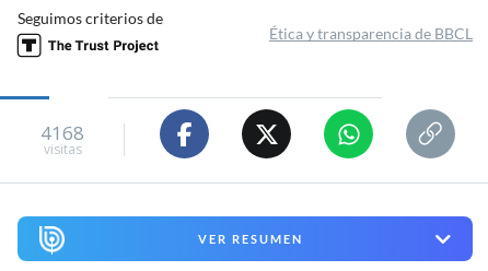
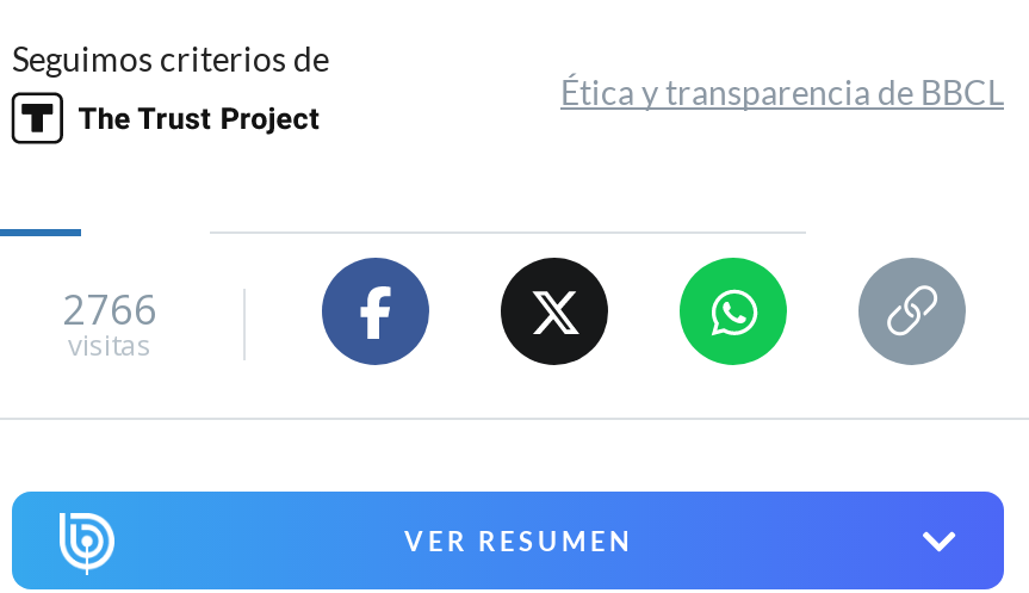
[40,120,84,145] 4168 -> [62,282,157,336] 2766

